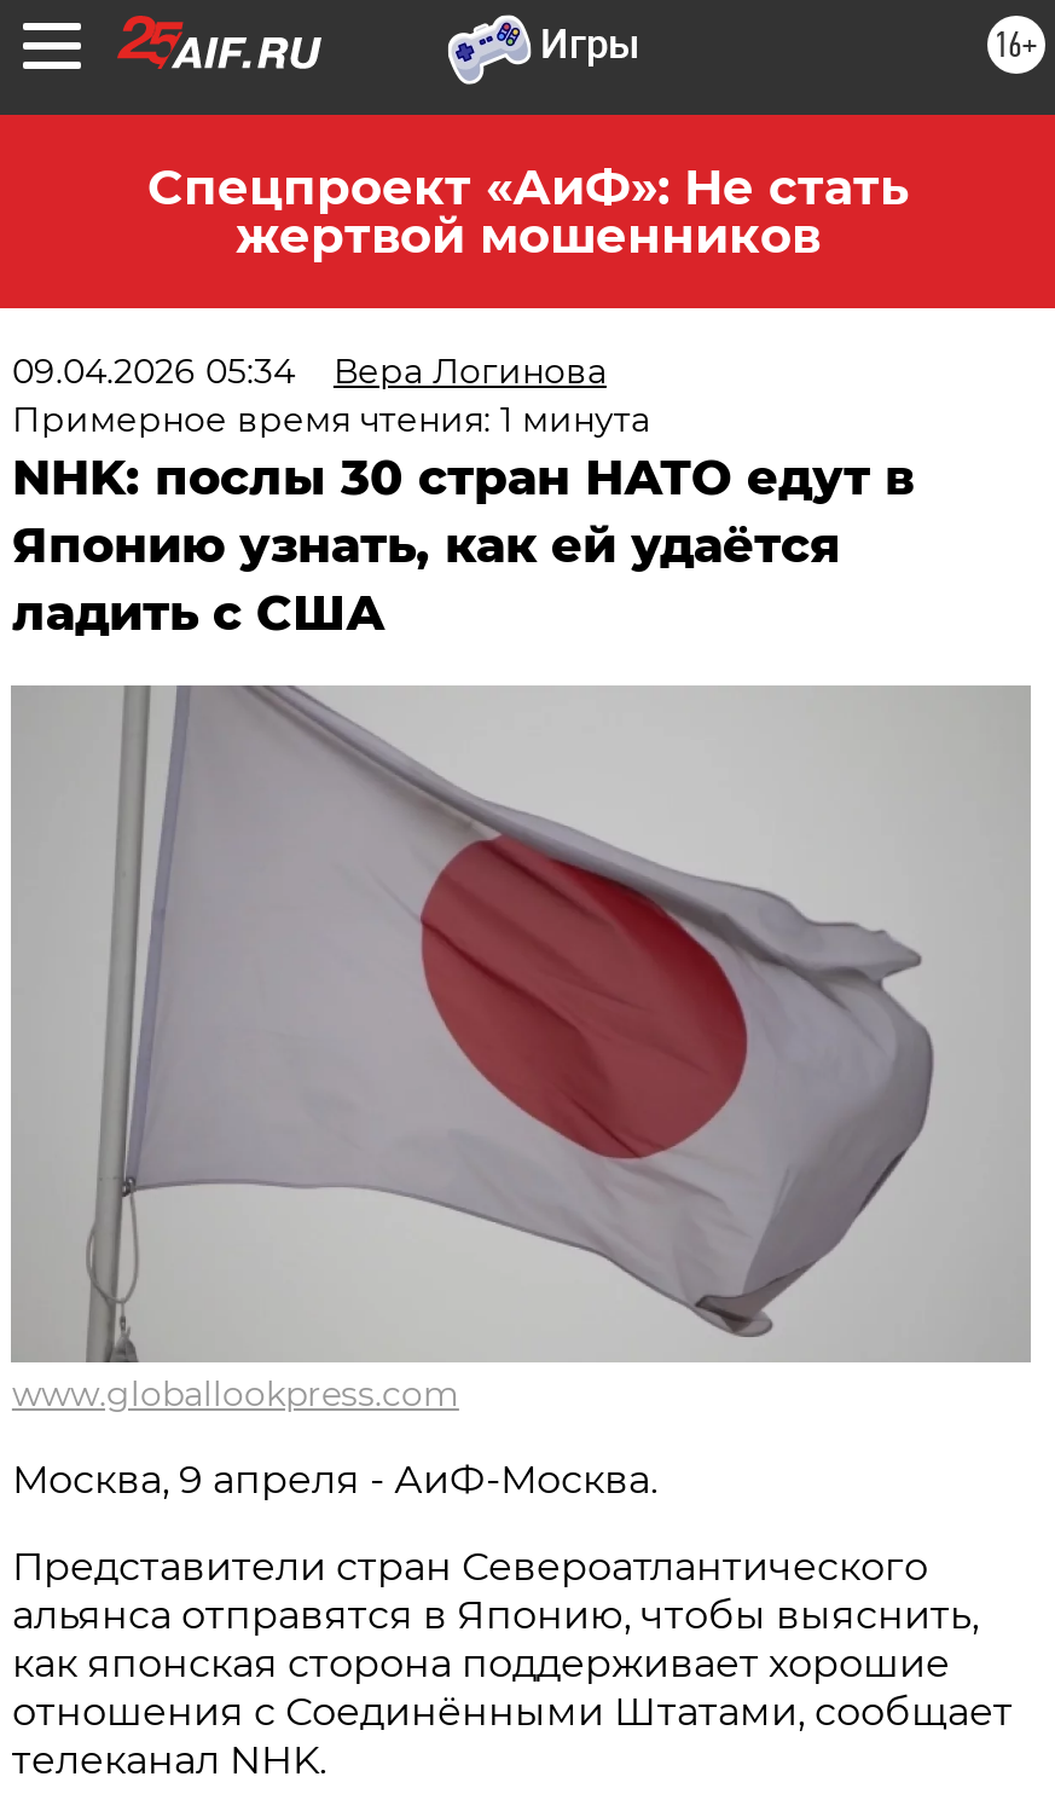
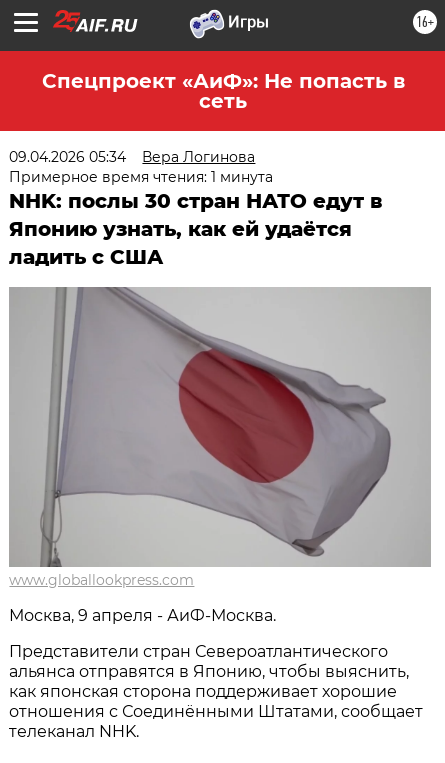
[147,158,909,265] Спецпроект «АиФ»: Не стать | жертвой мошенников -> [41,69,404,113] Спецпроект «АиФ»: Не попасть в | сеть

